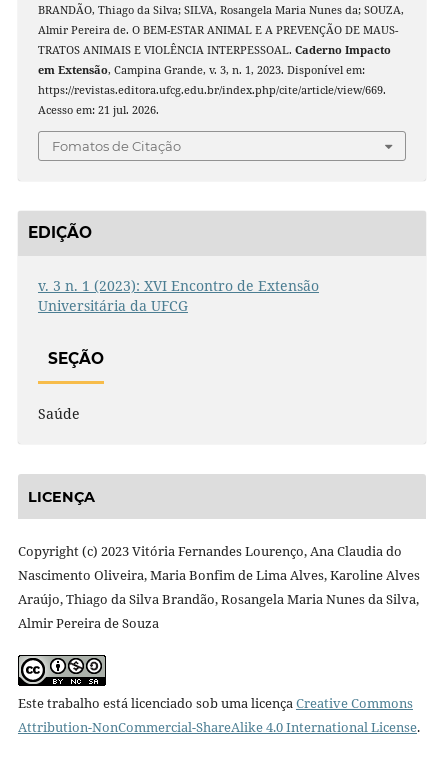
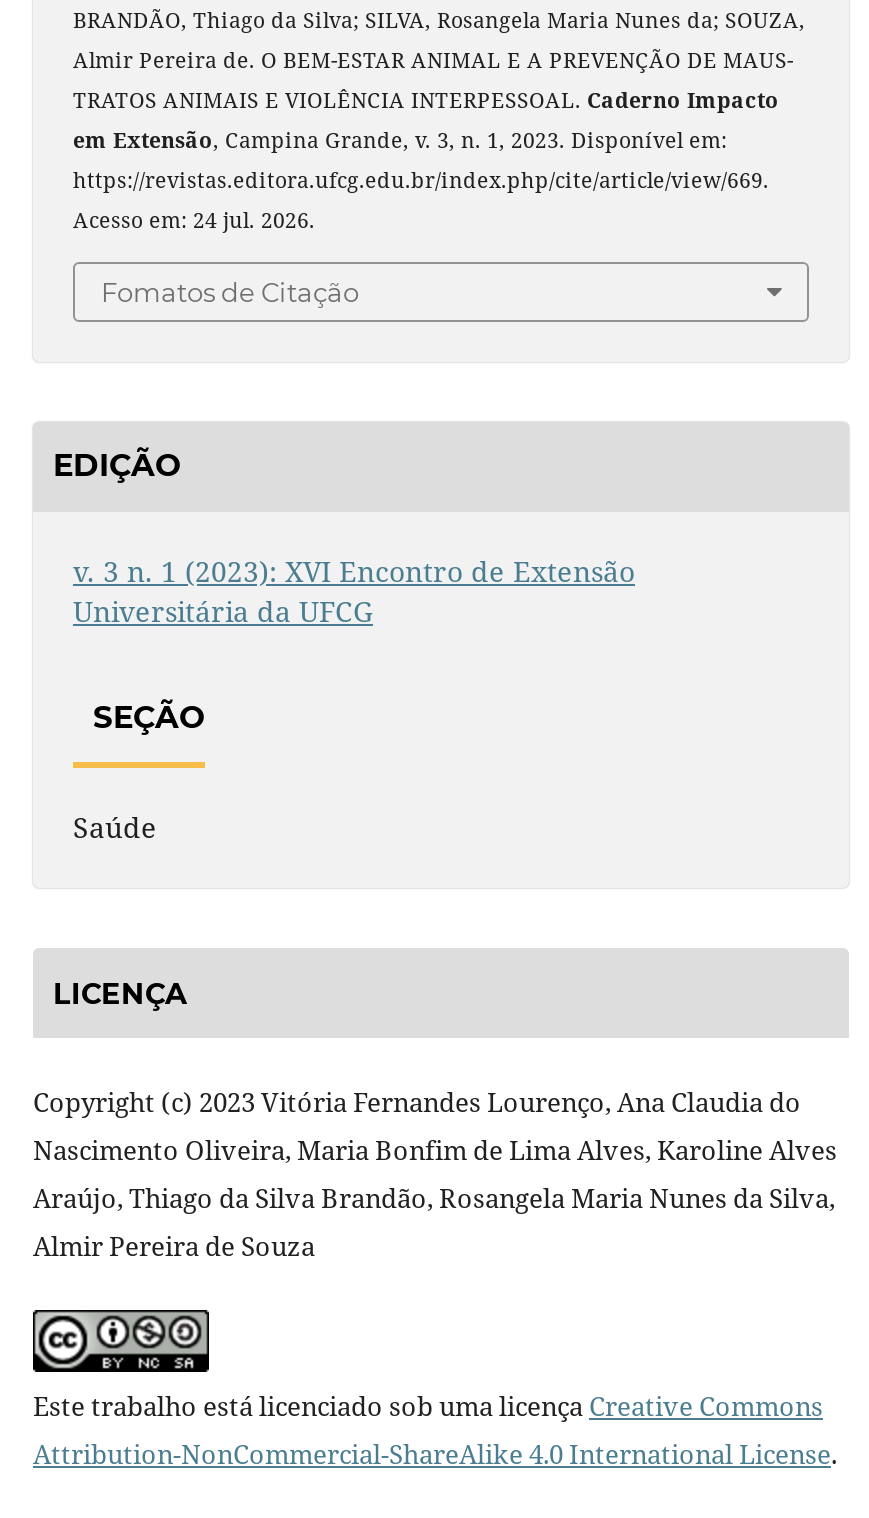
[38,103,159,117] Acesso em: 21 jul. 2026. -> [73,206,315,234] Acesso em: 24 jul. 2026.

